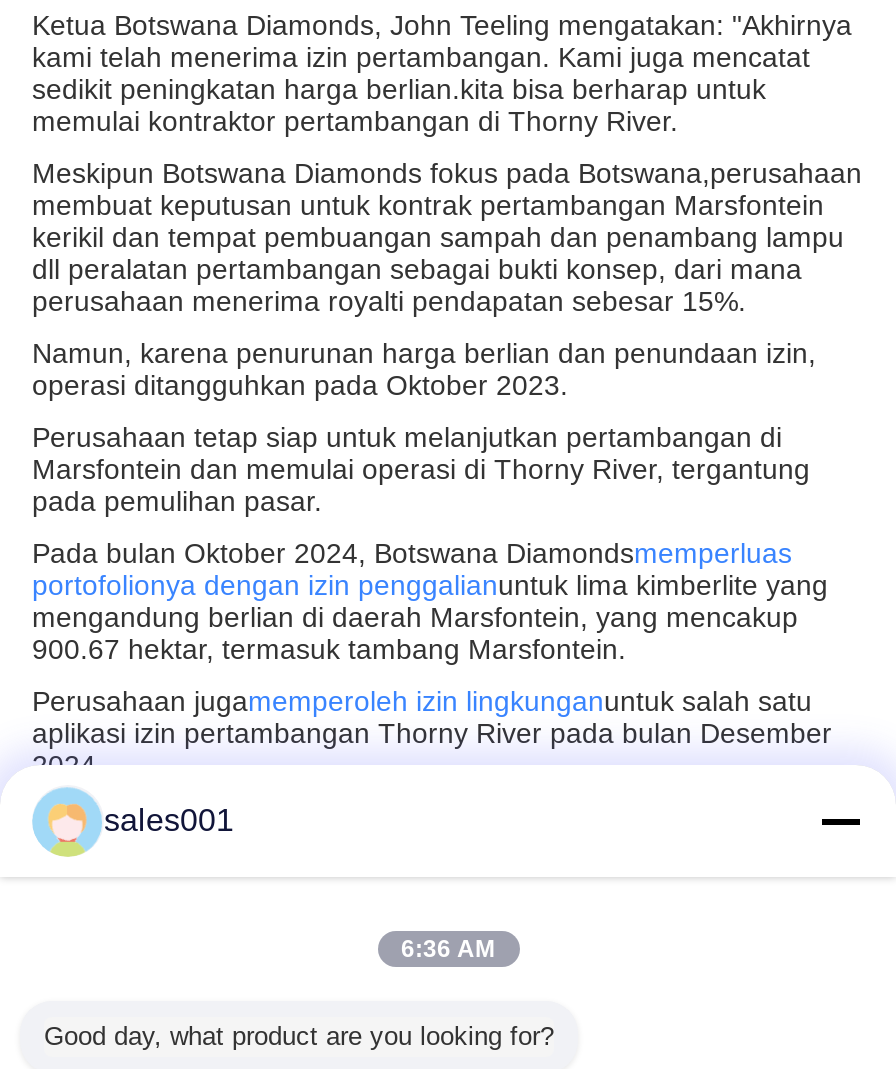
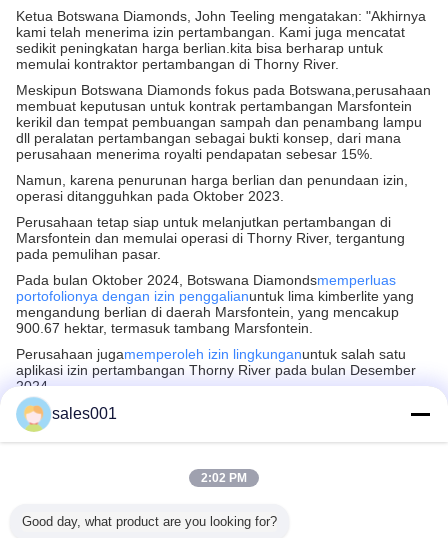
[401,935,495,963] 6:36 AM -> [201,471,247,485] 2:02 PM

